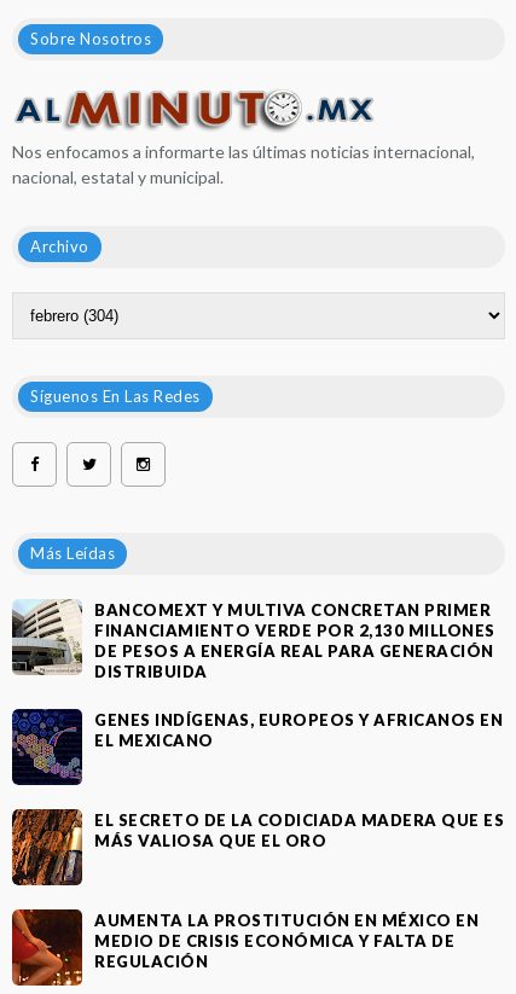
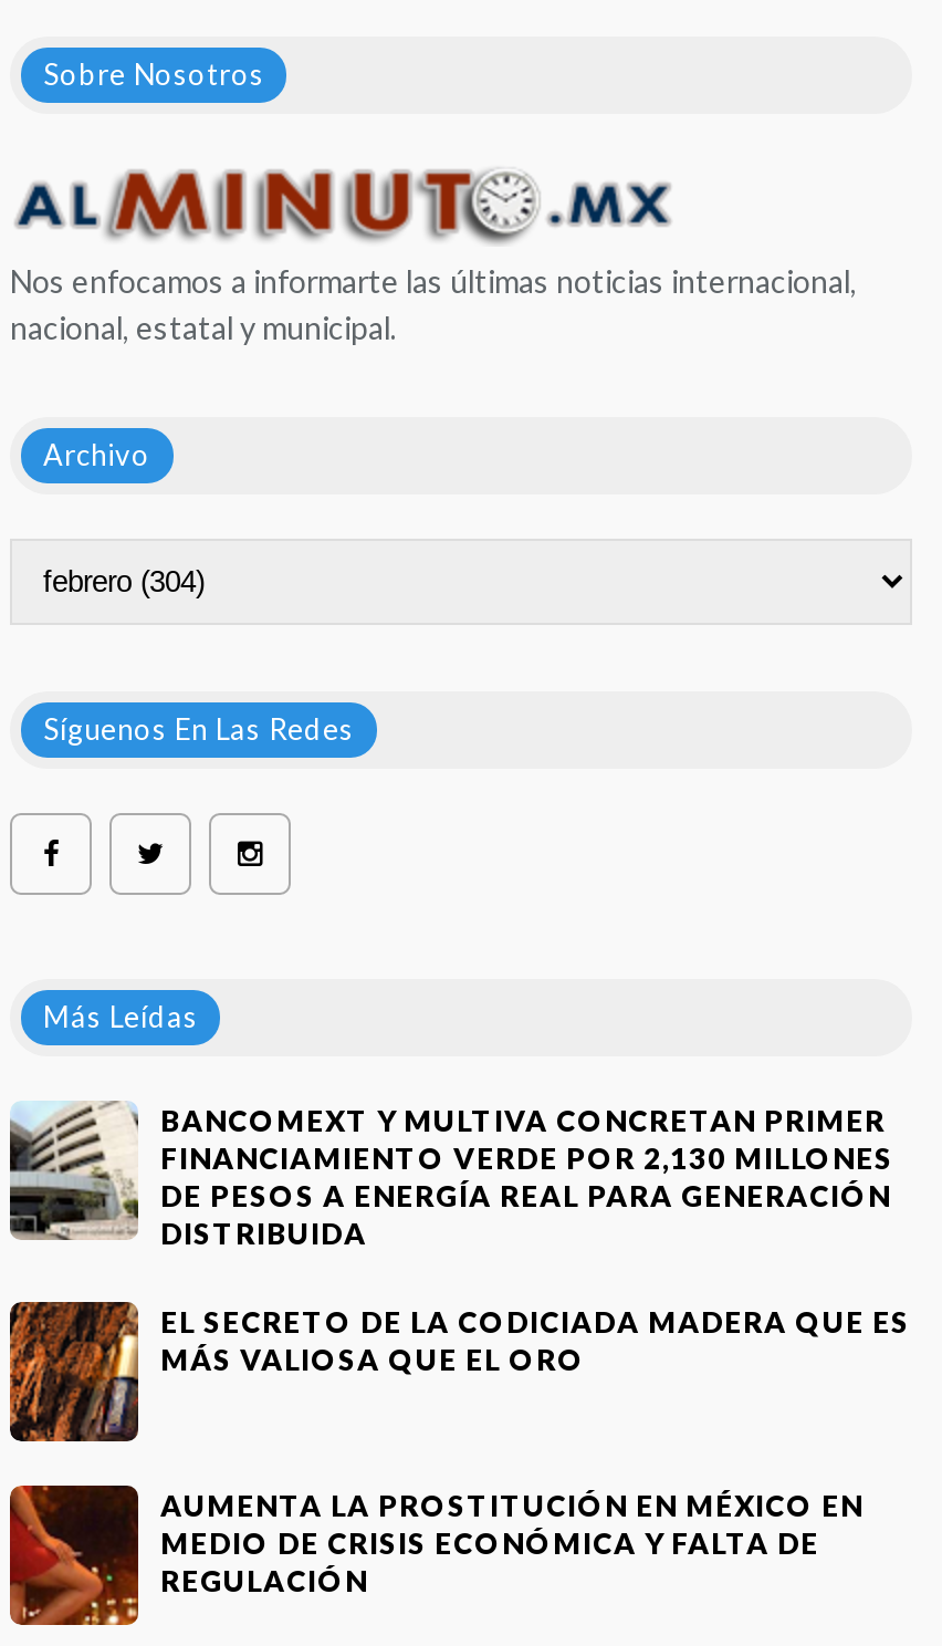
[11,708,503,786] [image] | GENES INDÍGENAS, EUROPEOS Y AFRICANOS EN | EL MEXICANO -> none

